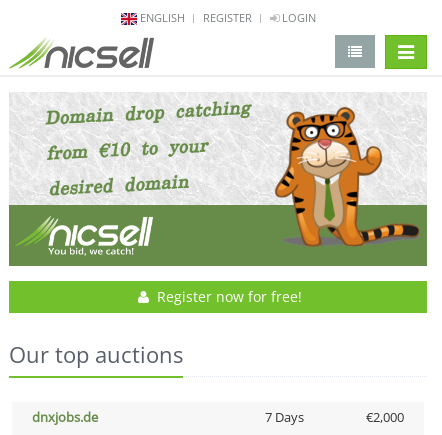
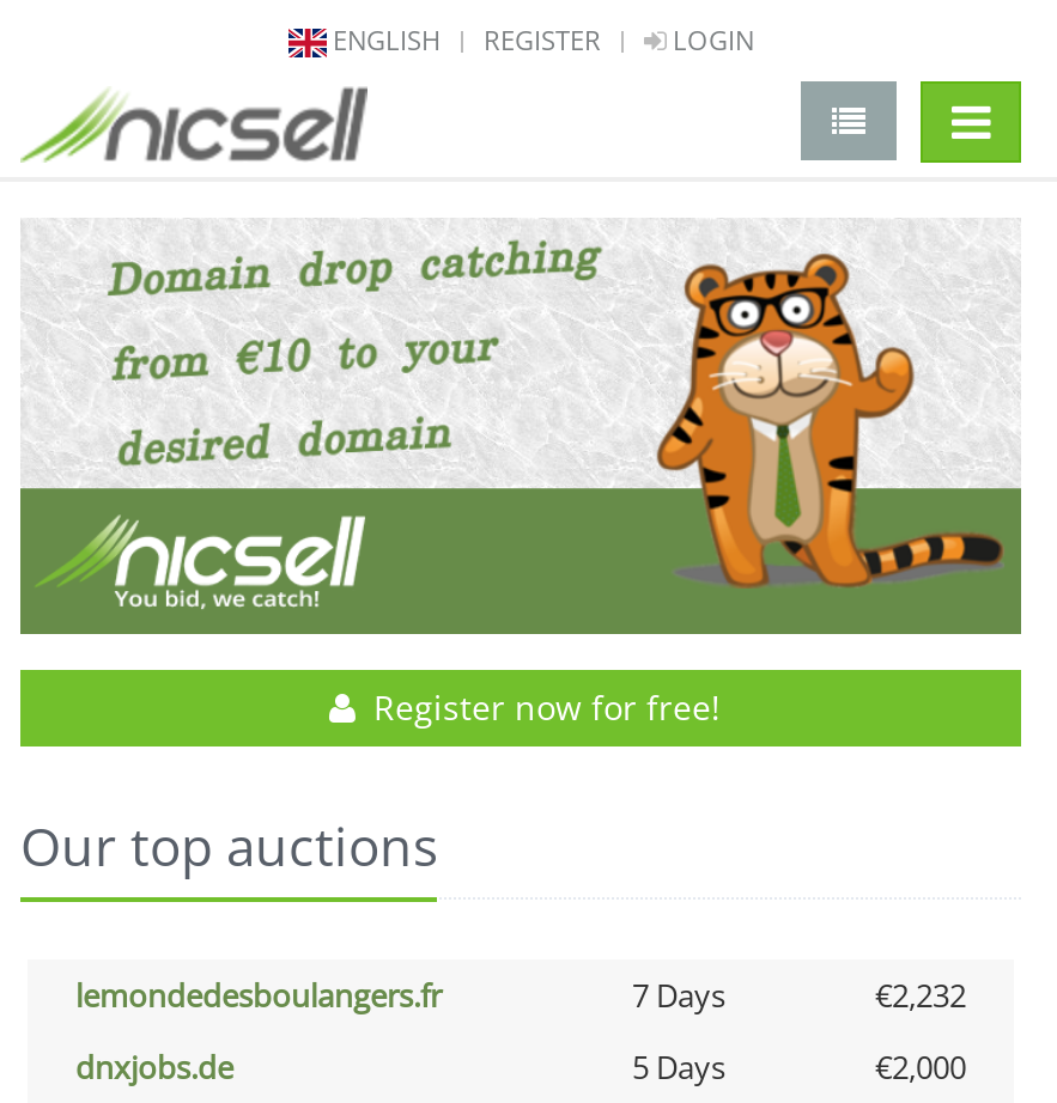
none -> [75,974,966,1017] lemondedesboulangers.fr | 7 Days | €2,232
[264,408,303,426] 7 Days -> [632,1046,725,1089] 5 Days

